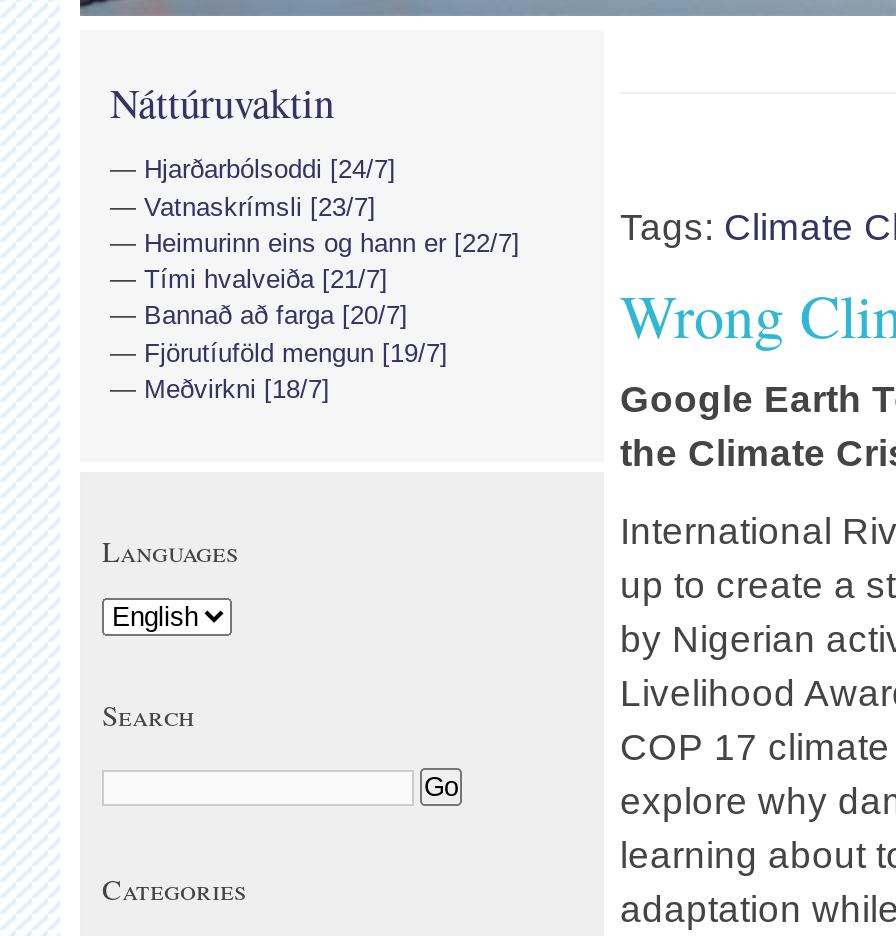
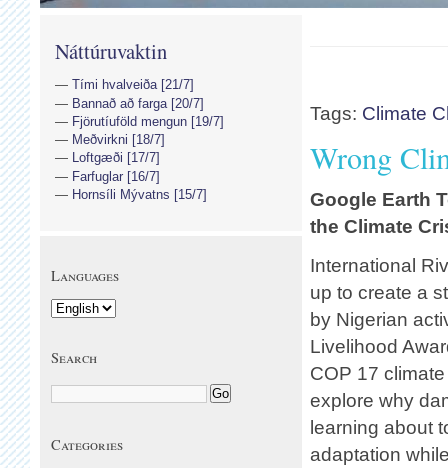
[144,155,520,258] Hjarðarbólsoddi [24/7] | Vatnaskrímsli [23/7] | Heimurinn eins og hann er [22/7] -> none
moved [144,264,448,404] -> [72,77,224,147]: Tími hvalveiða [21/7] | Bannað að farga [20/7] | Fjörutíuföld mengun [19/7] | Meðvirkni [18/7]
none -> [72,150,207,202] Loftgæði [17/7] | Farfuglar [16/7] | Hornsíli Mývatns [15/7]

